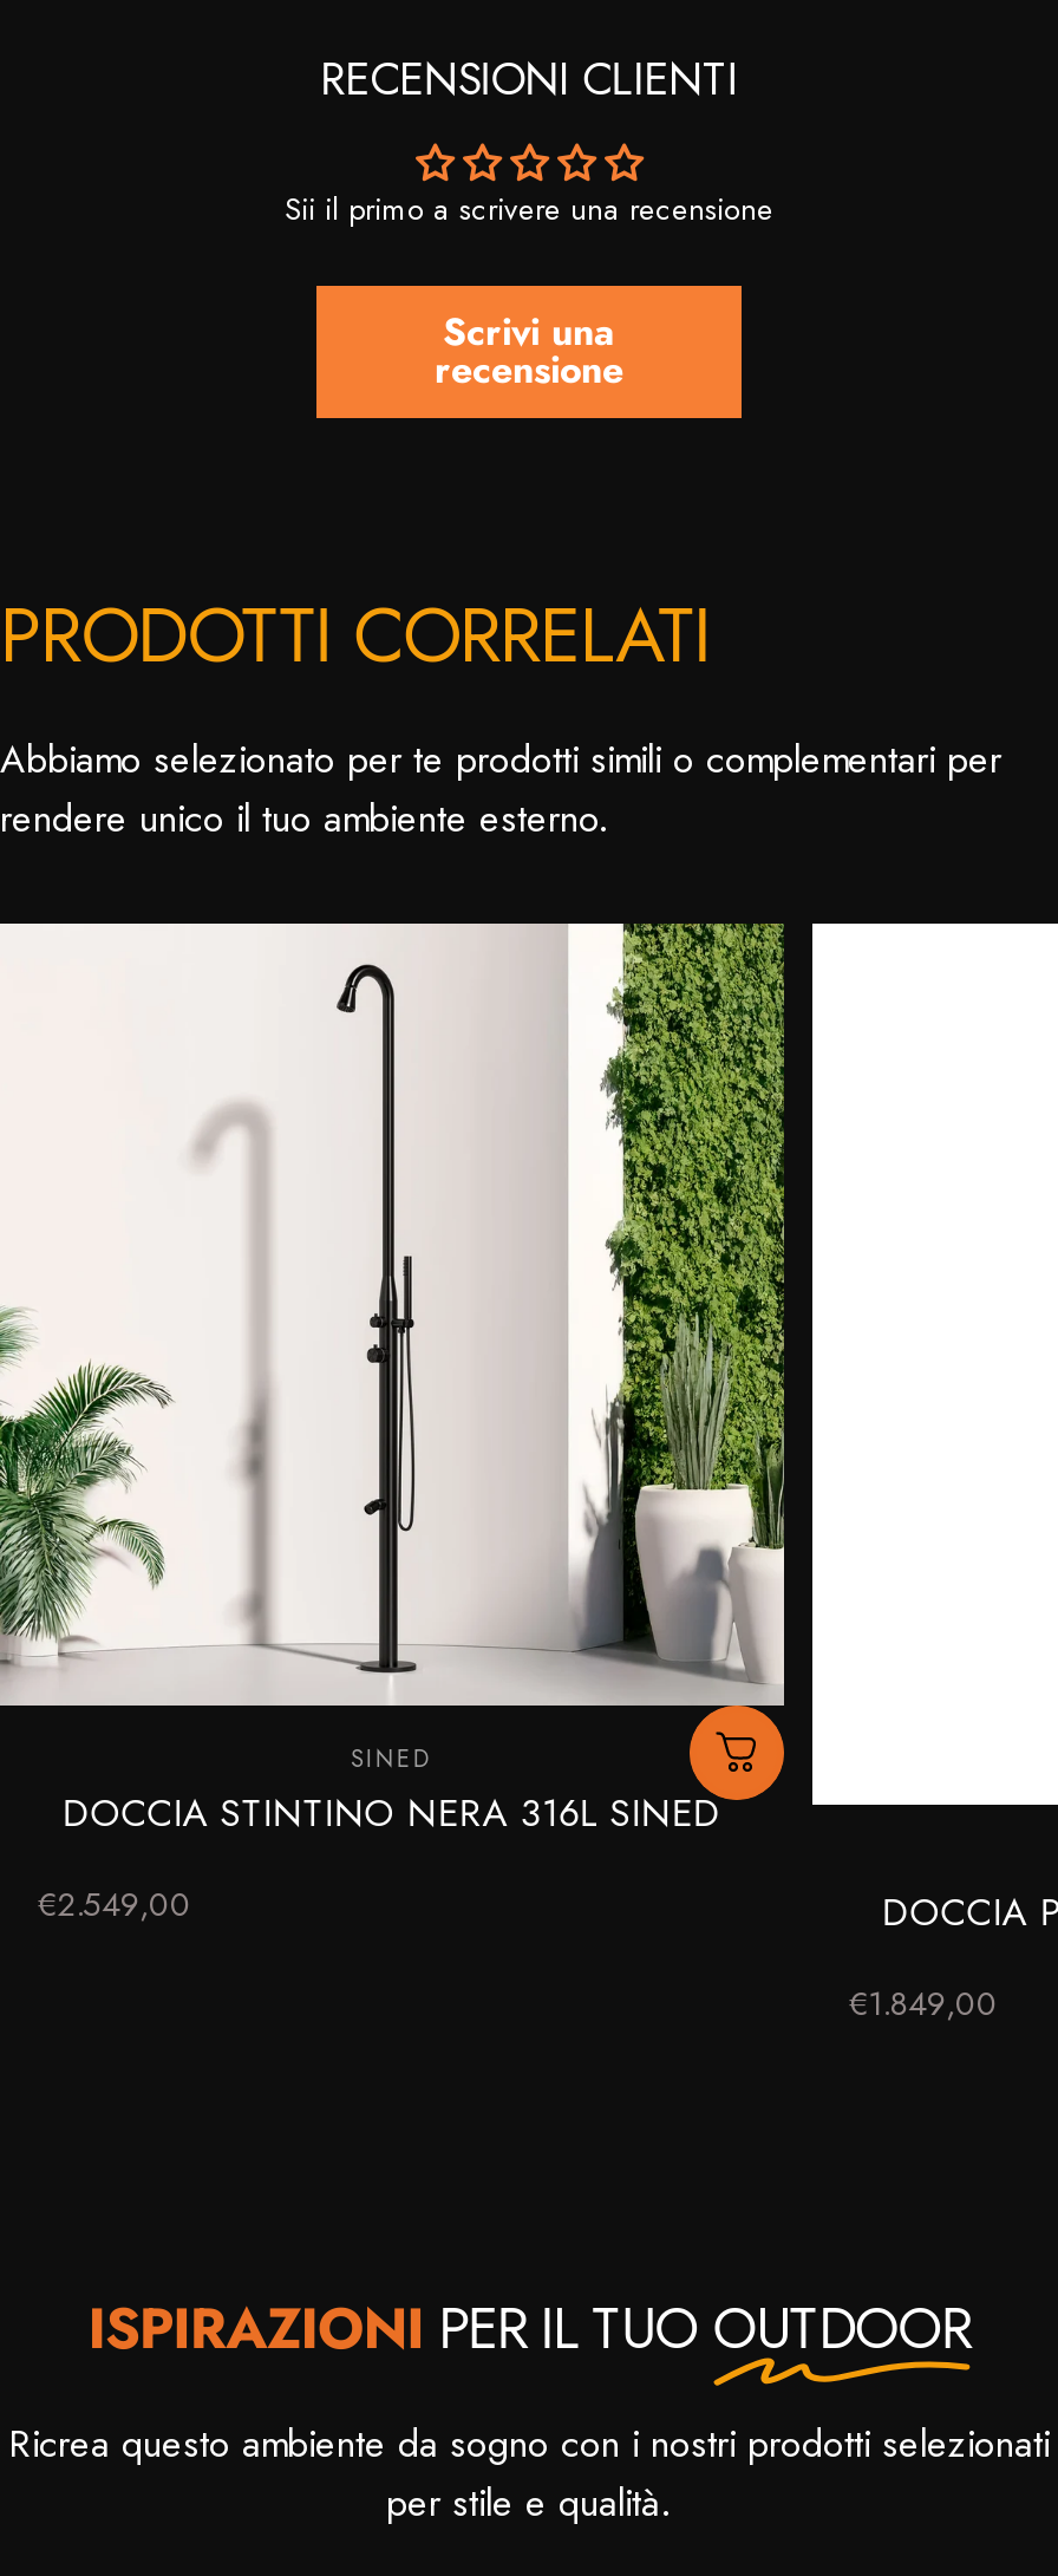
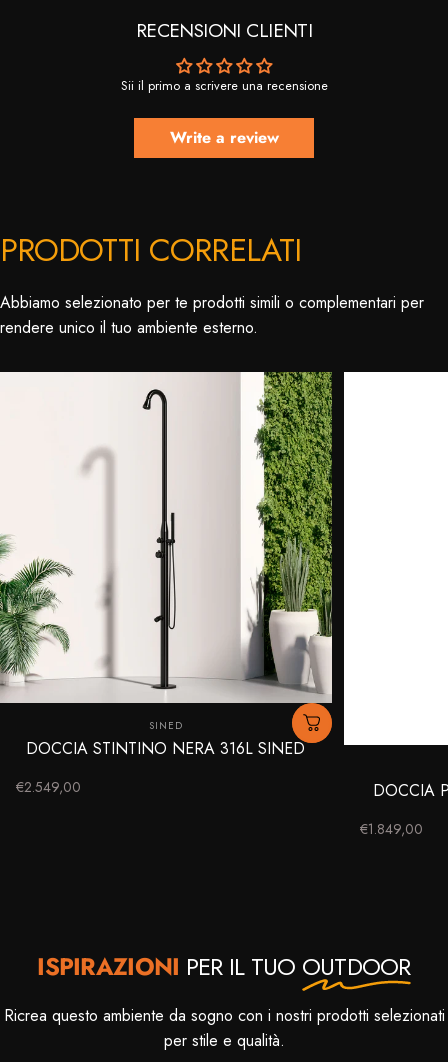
[435,305,623,397] Scrivi una | recensione -> [169,125,278,148] Write a review

